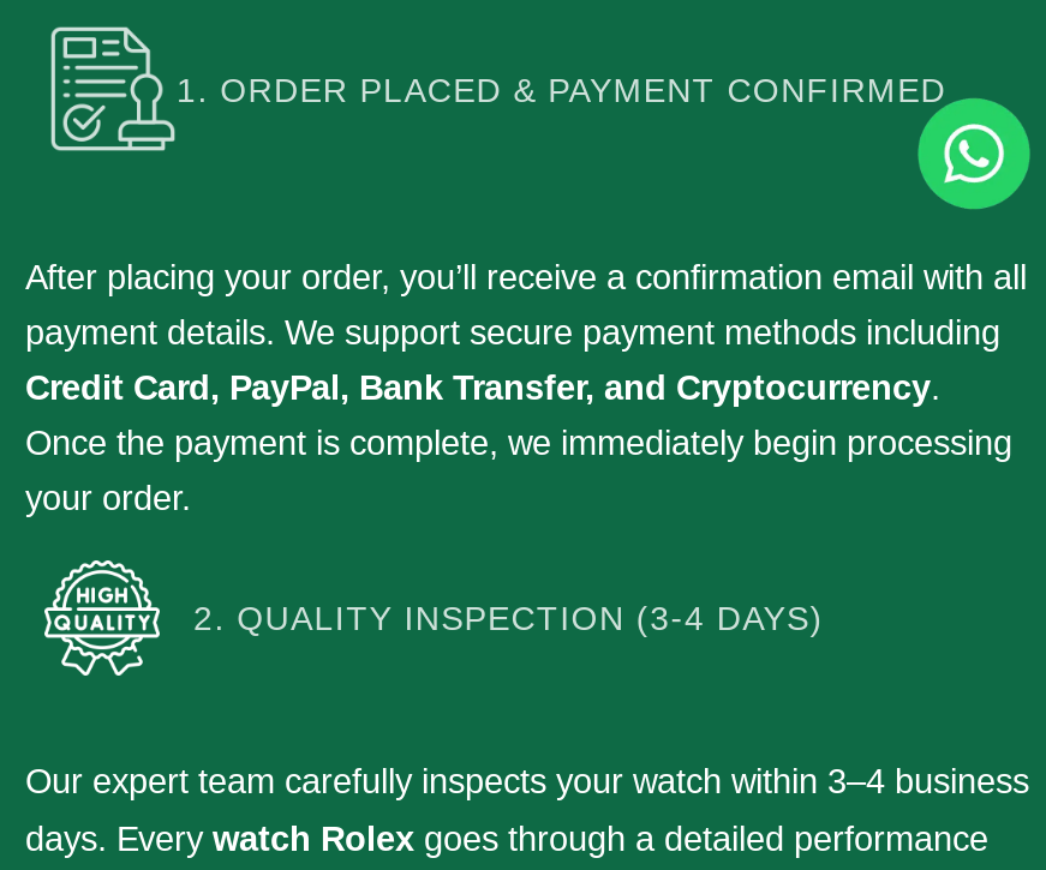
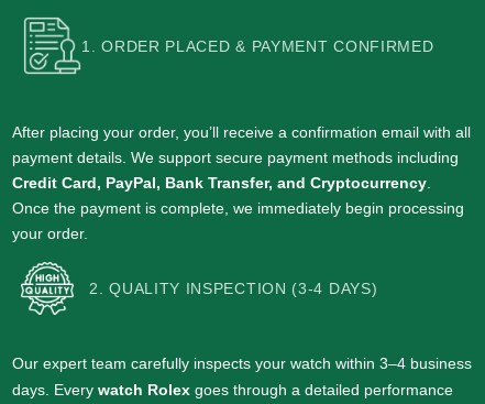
[916,97,1032,210] [image] -> none

